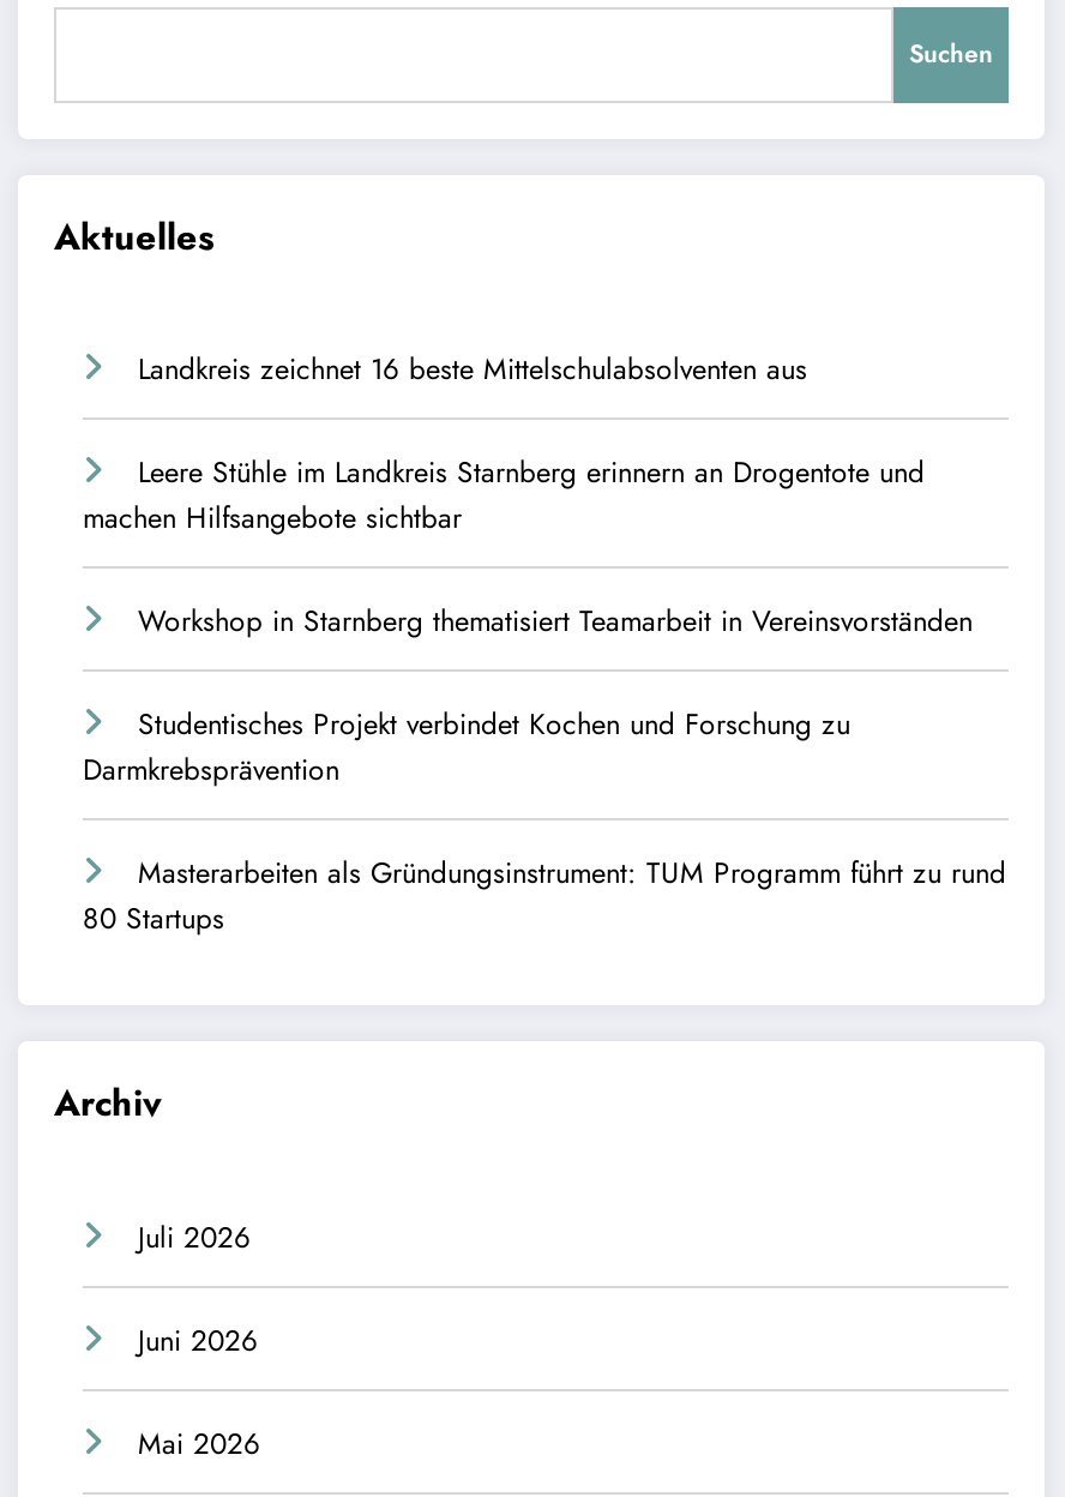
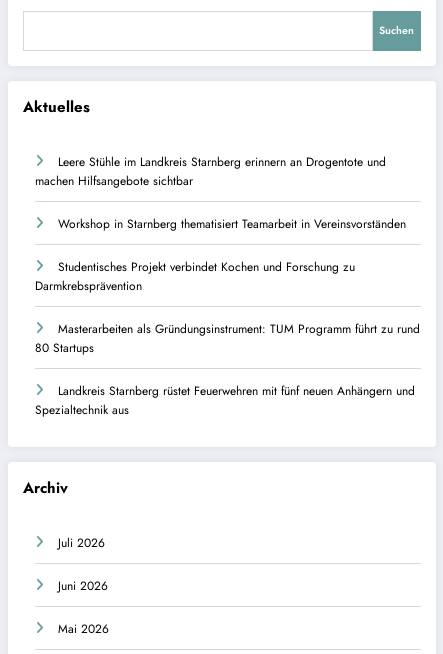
[138,349,807,392] Landkreis zeichnet 16 beste Mittelschulabsolventen aus -> none
moved [83,452,1006,941] -> [35,153,420,357]: Leere Stühle im Landkreis Starnberg erinnern an Drogentote und | machen Hilfsangebote sichtbar | Workshop in Starnberg thematisiert Teamarbeit in Vereinsvorständen | Studentisches Projekt verbindet Kochen und Forschung zu | Darmkrebsprävention | Masterarbeiten als Gründungsinstrument: TUM Programm führt zu rund | 80 Startups
none -> [35,382,415,419] Landkreis Starnberg rüstet Feuerwehren mit fünf neuen Anhängern und | Spezialtechnik aus

